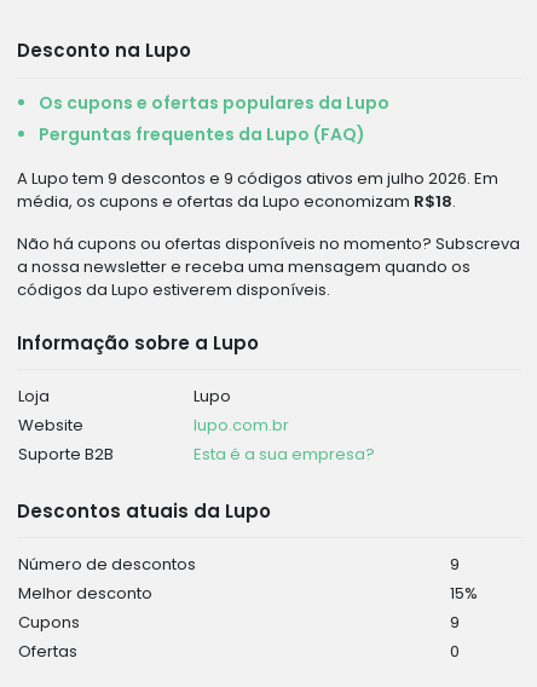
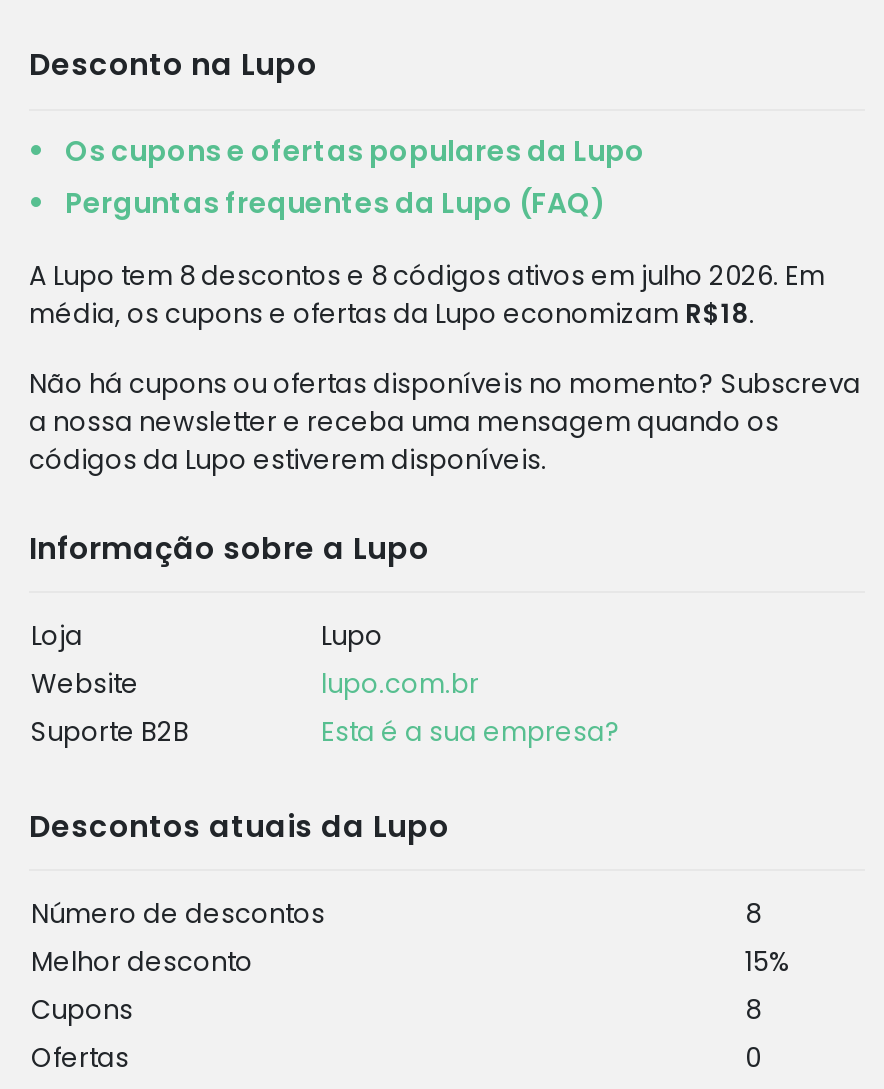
[17,167,498,190] A Lupo tem 9 descontos e 9 códigos ativos em julho 2026. Em -> [29,257,825,295] A Lupo tem 8 descontos e 8 códigos ativos em julho 2026. Em
[450,553,460,576] 9 -> [745,895,761,933] 8
[450,611,460,634] 9 -> [745,991,761,1029] 8

